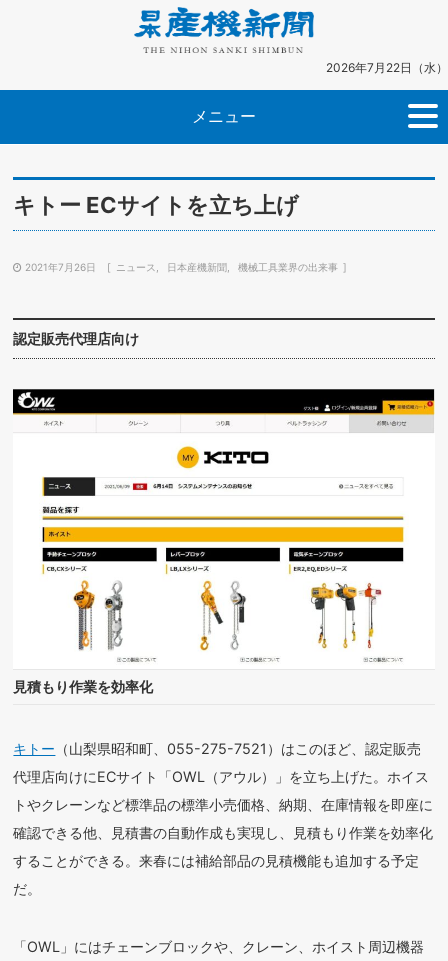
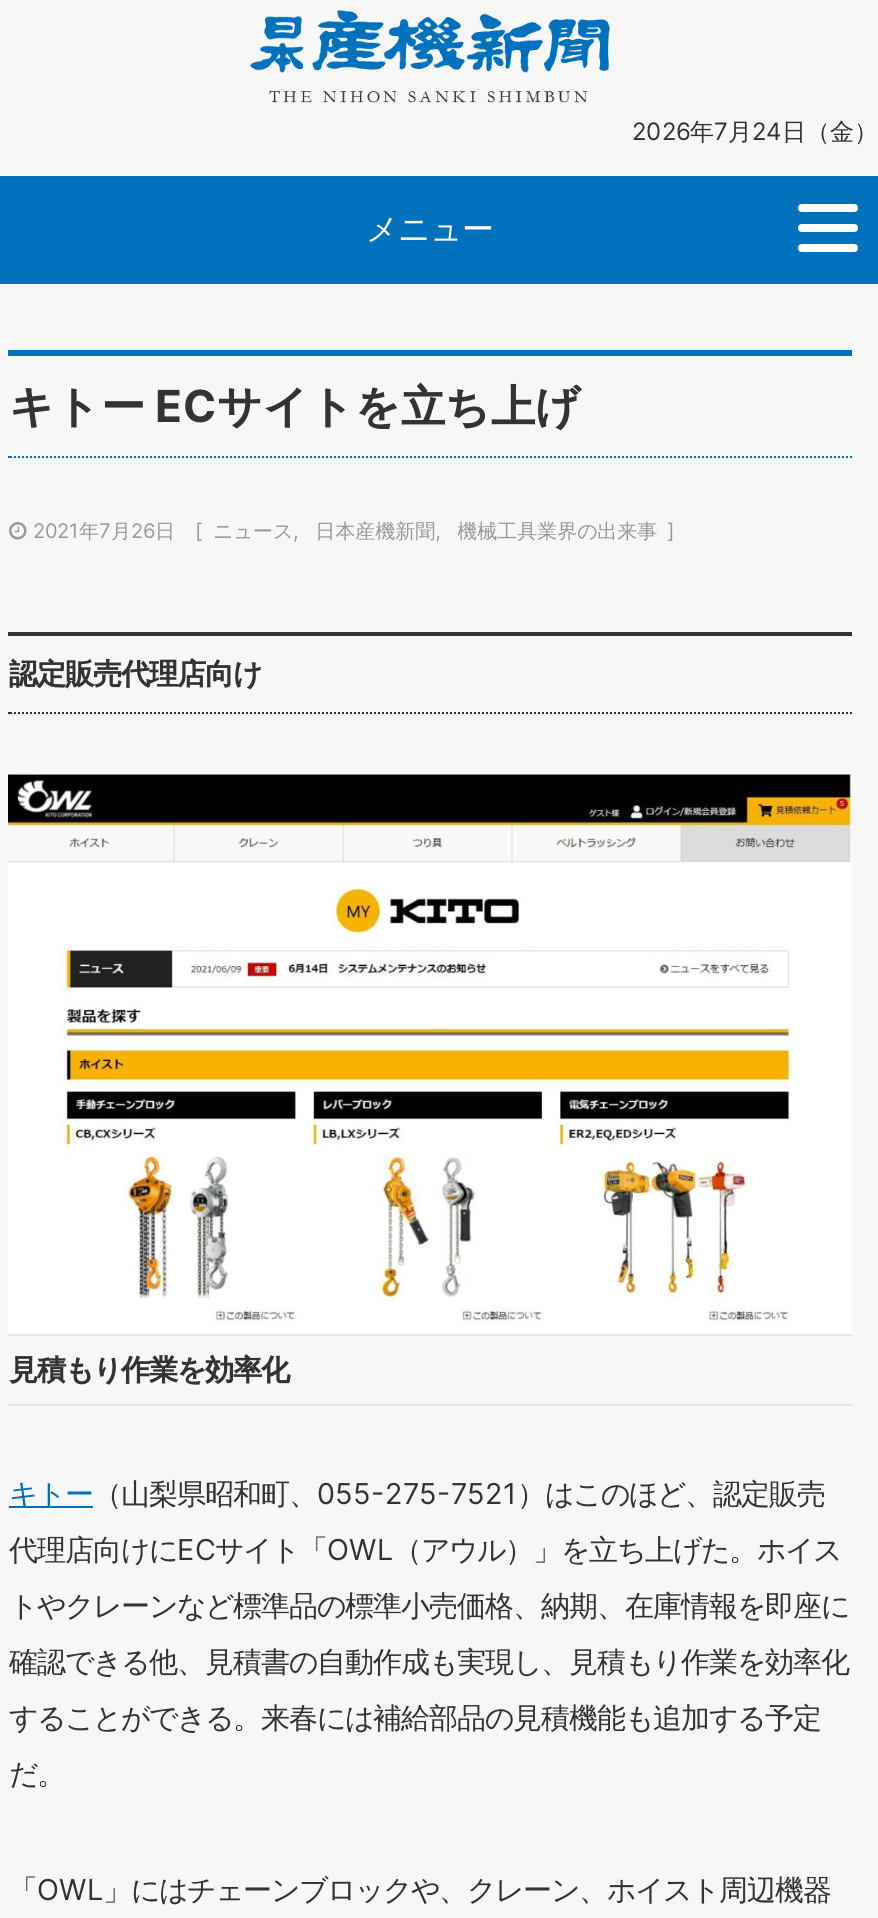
[326,60,448,75] 2026年7月22日（水） -> [632,115,878,145] 2026年7月24日（金）

